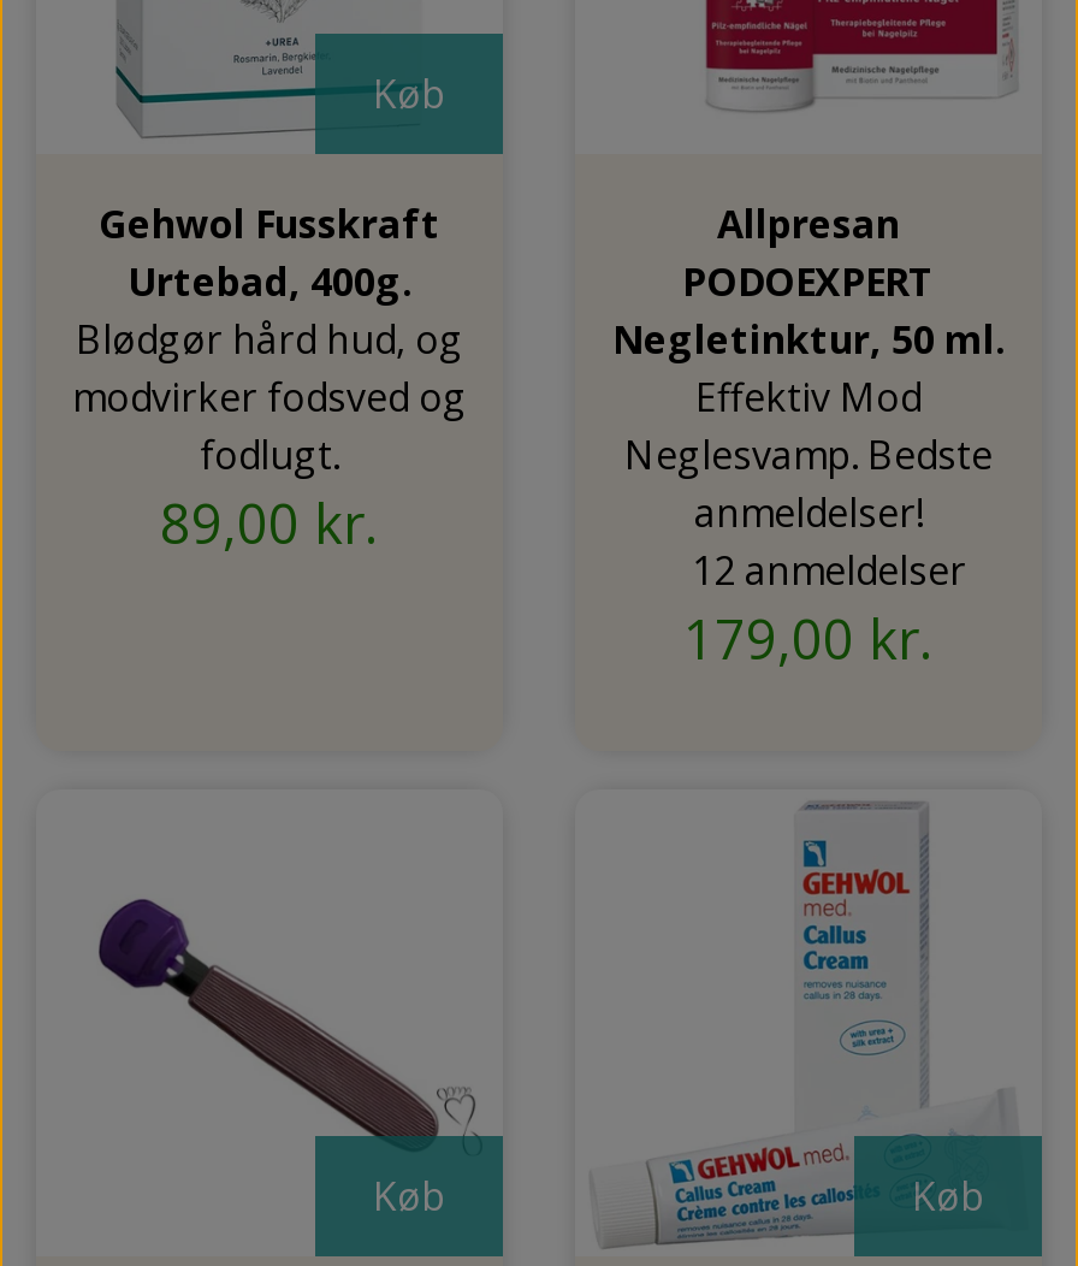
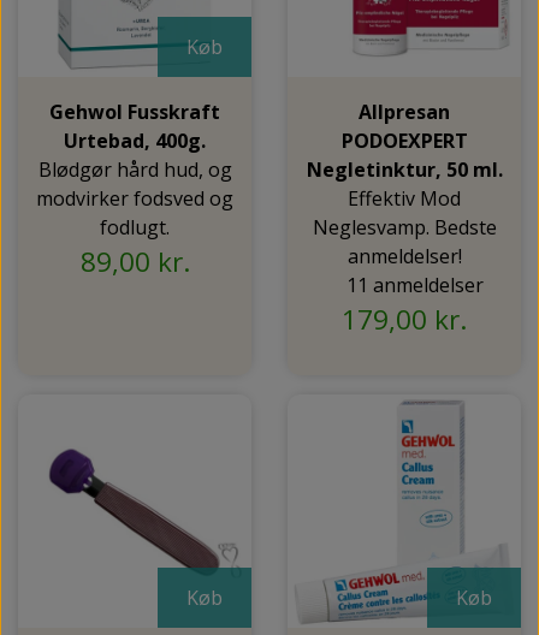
[692,543,966,596] 12 anmeldelser -> [346,271,483,298] 11 anmeldelser

